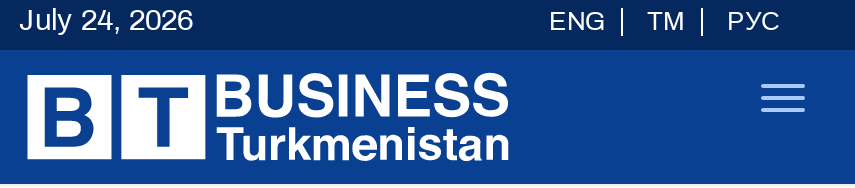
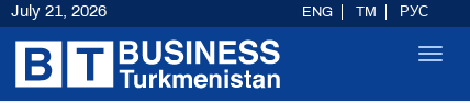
[19,4,193,36] July 24, 2026 -> [11,2,107,20] July 21, 2026

